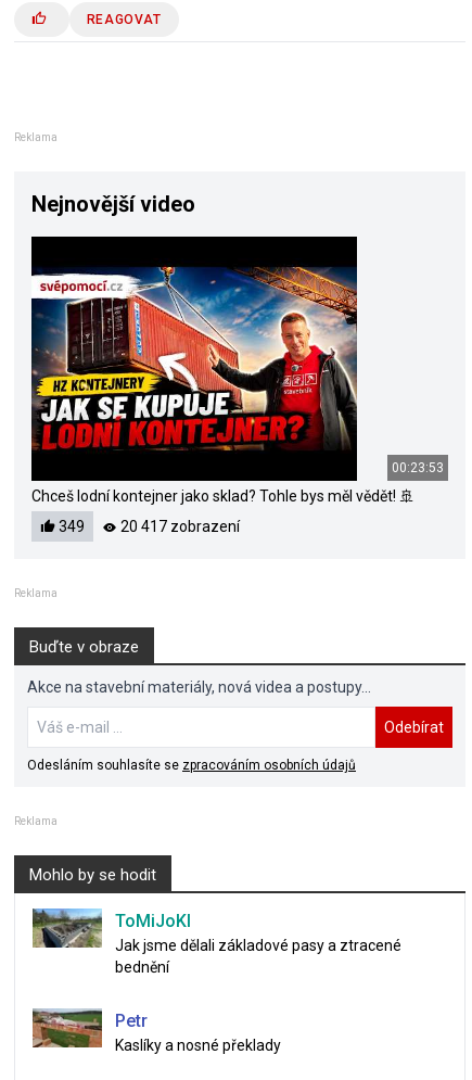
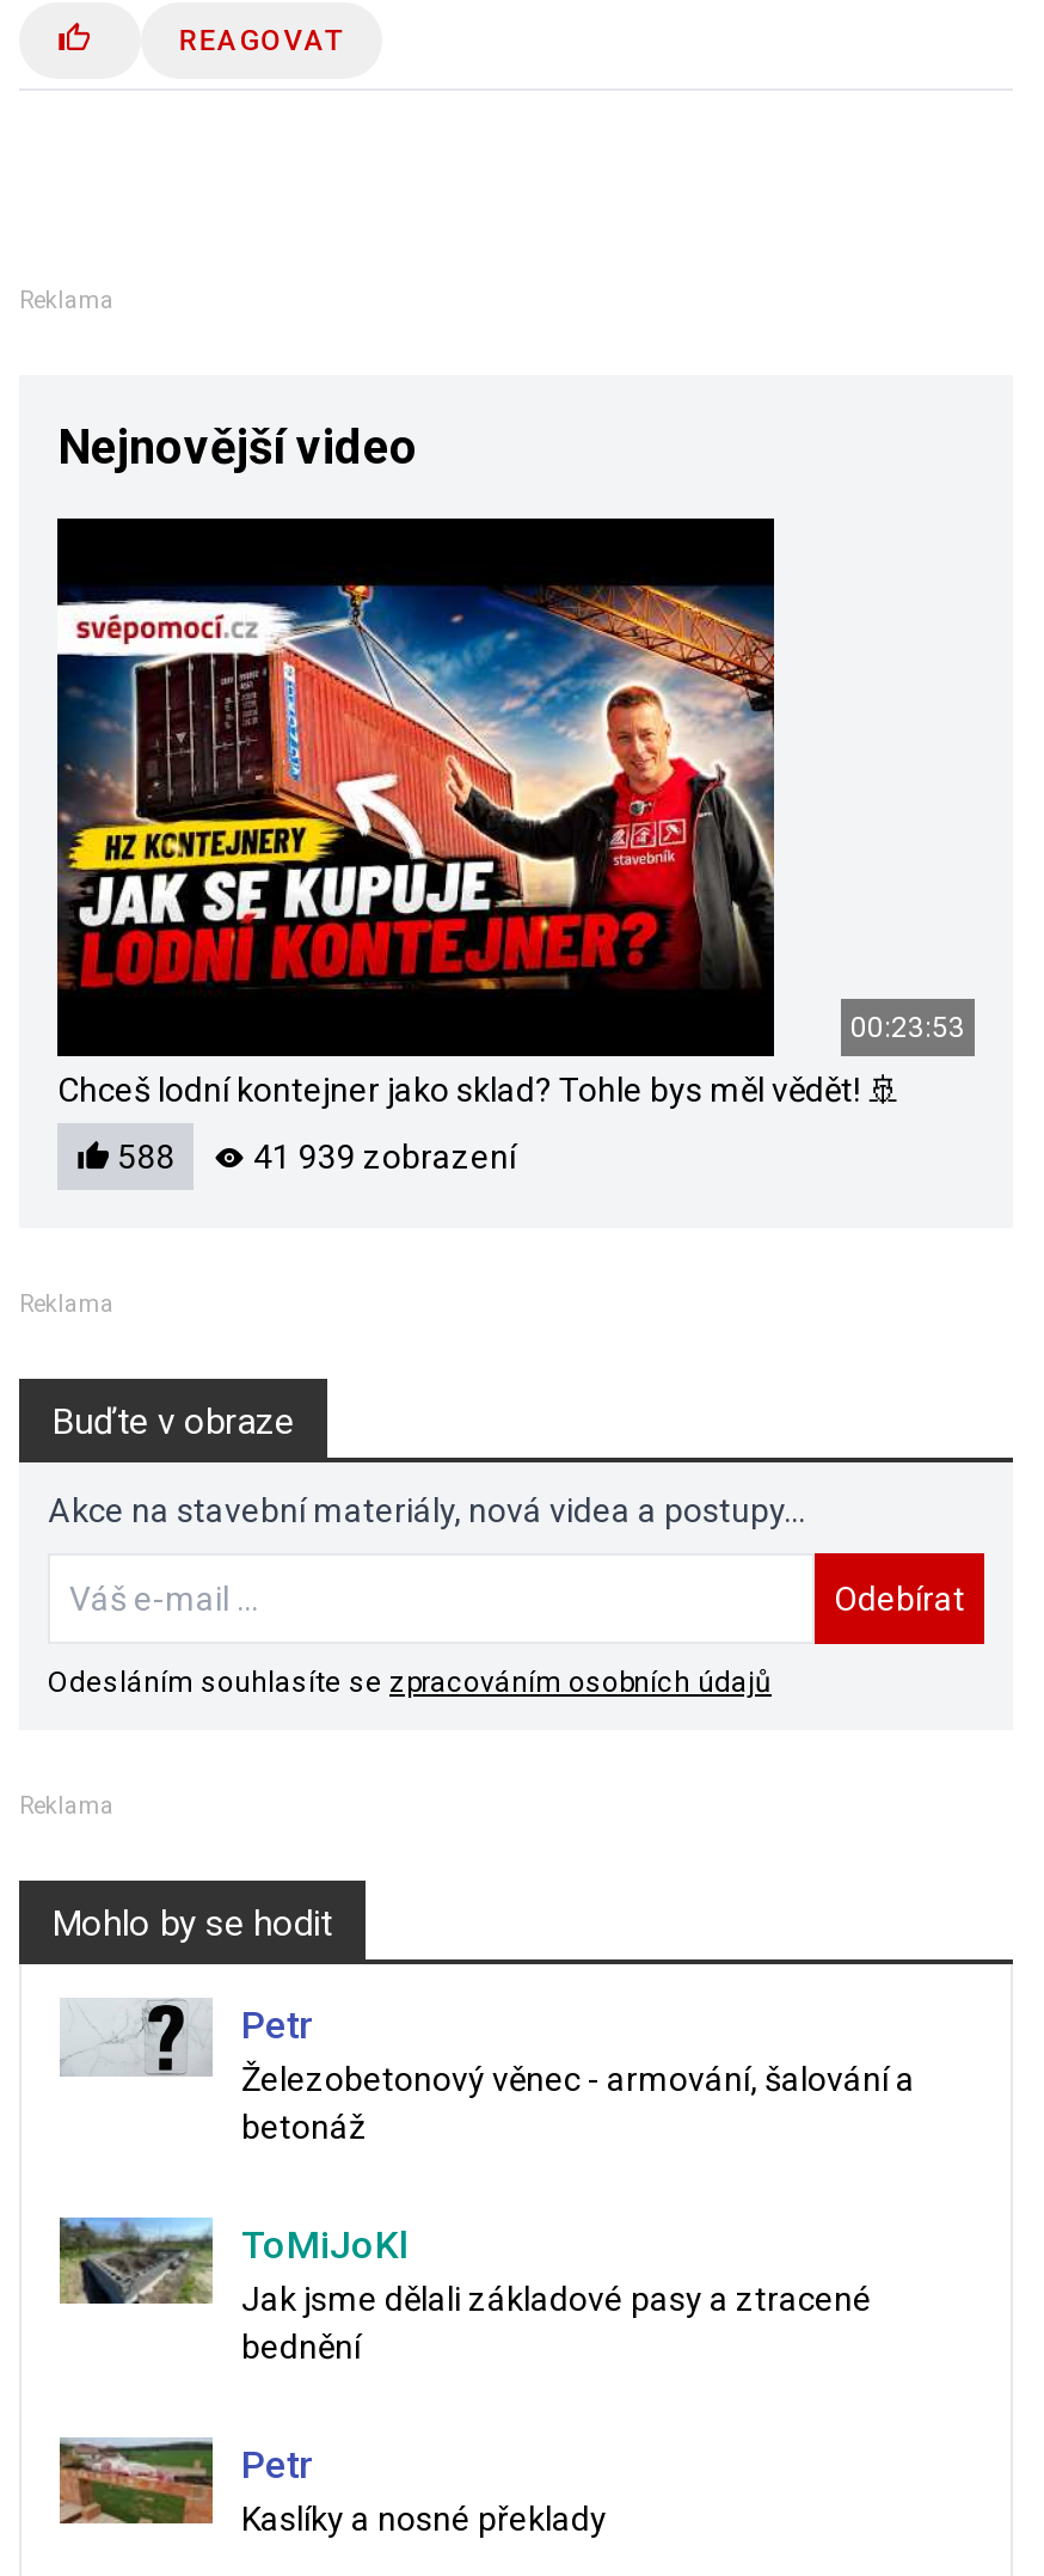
[55,518,85,535] 349 -> [110,1137,174,1176] 588
[117,518,240,535] 20 417 zobrazení -> [246,1137,516,1176] 41 939 zobrazení
none -> [62,1998,915,2146] [image] | Petr | Železobetonový věnec - armování, šalování a | betonáž

